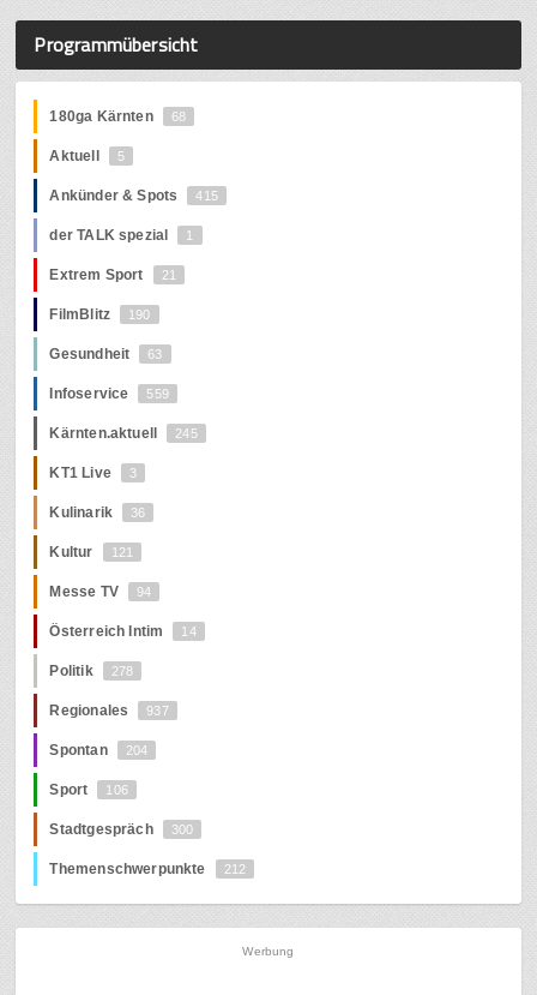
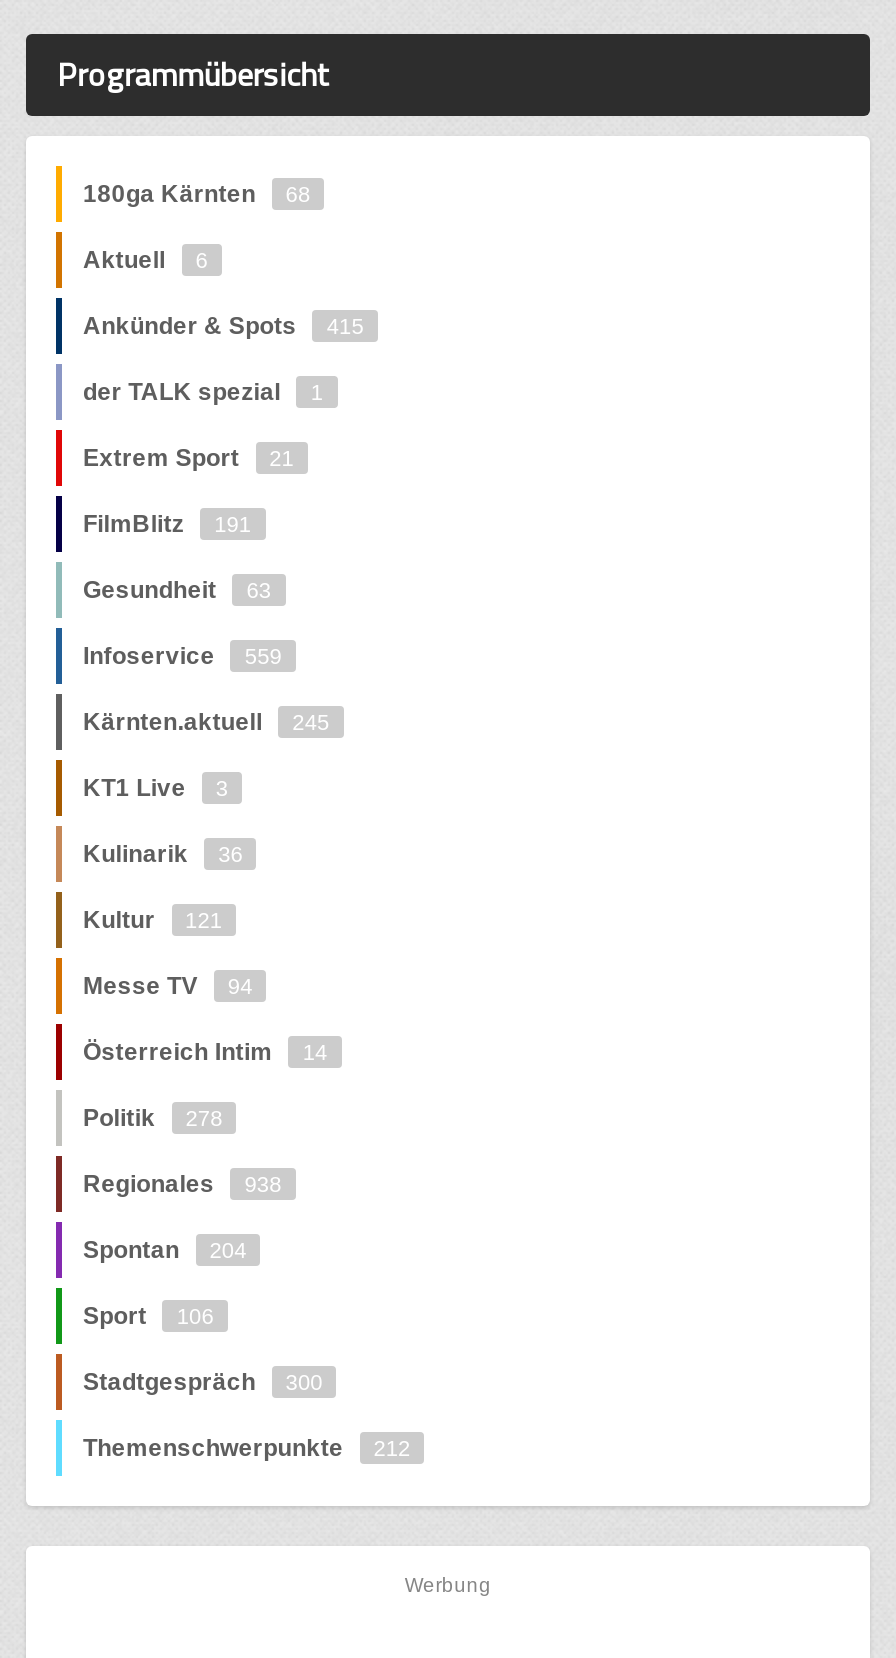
[50,147,125,164] Aktuell 5 -> [83,246,208,274] Aktuell 6
[50,306,151,323] FilmBlitz 190 -> [83,510,251,538] FilmBlitz 191
[50,702,169,719] Regionales 937 -> [83,1170,282,1198] Regionales 938

